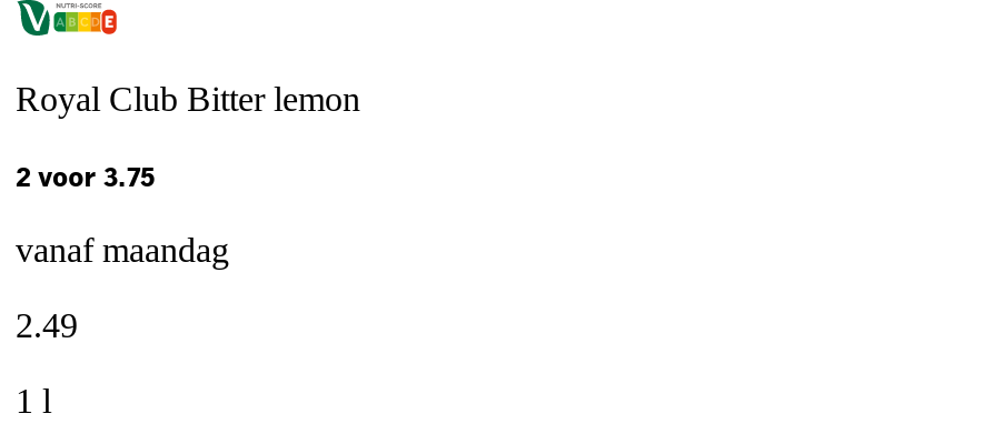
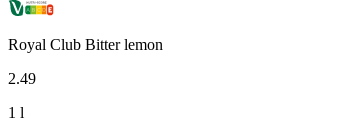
[16,167,229,270] 2 voor 3.75 | vanaf maandag -> none

